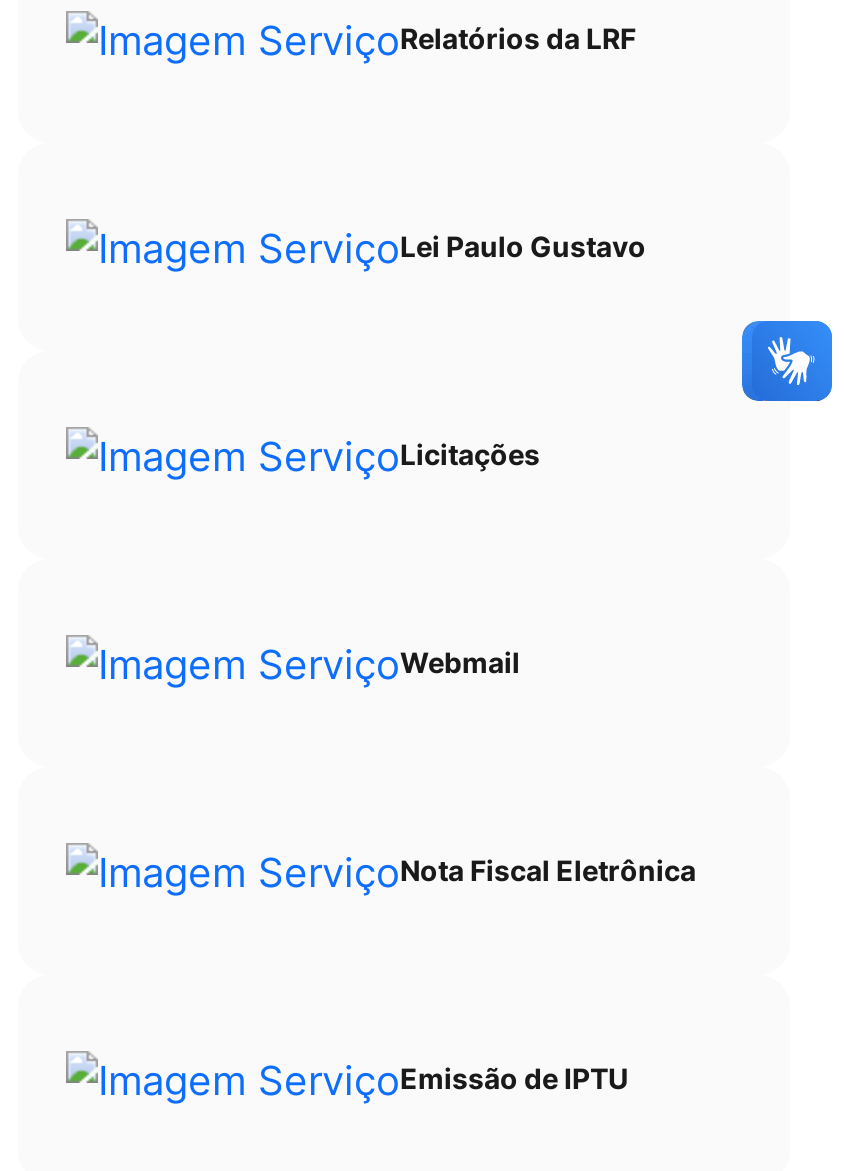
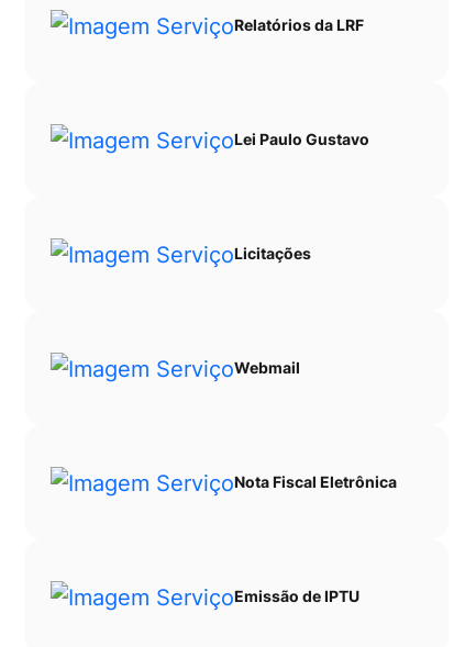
[740,319,834,403] [image] -> none

